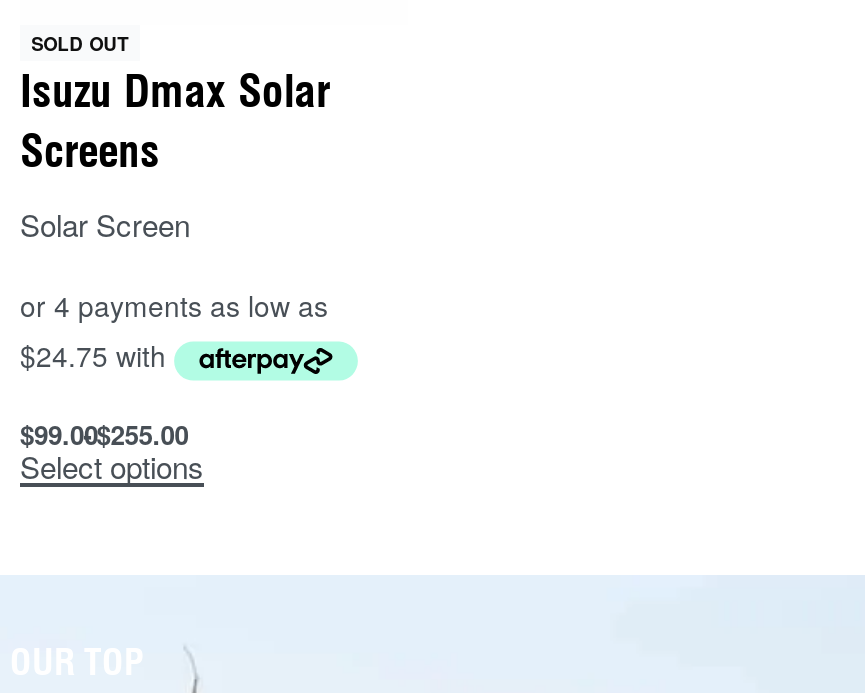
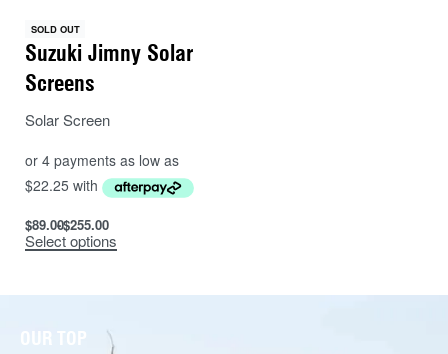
[20,66,330,118] Isuzu Dmax Solar -> [25,40,193,66] Suzuki Jimny Solar
[20,414,188,452] $99.00$255.00 -> [25,214,109,233] $89.00$255.00

